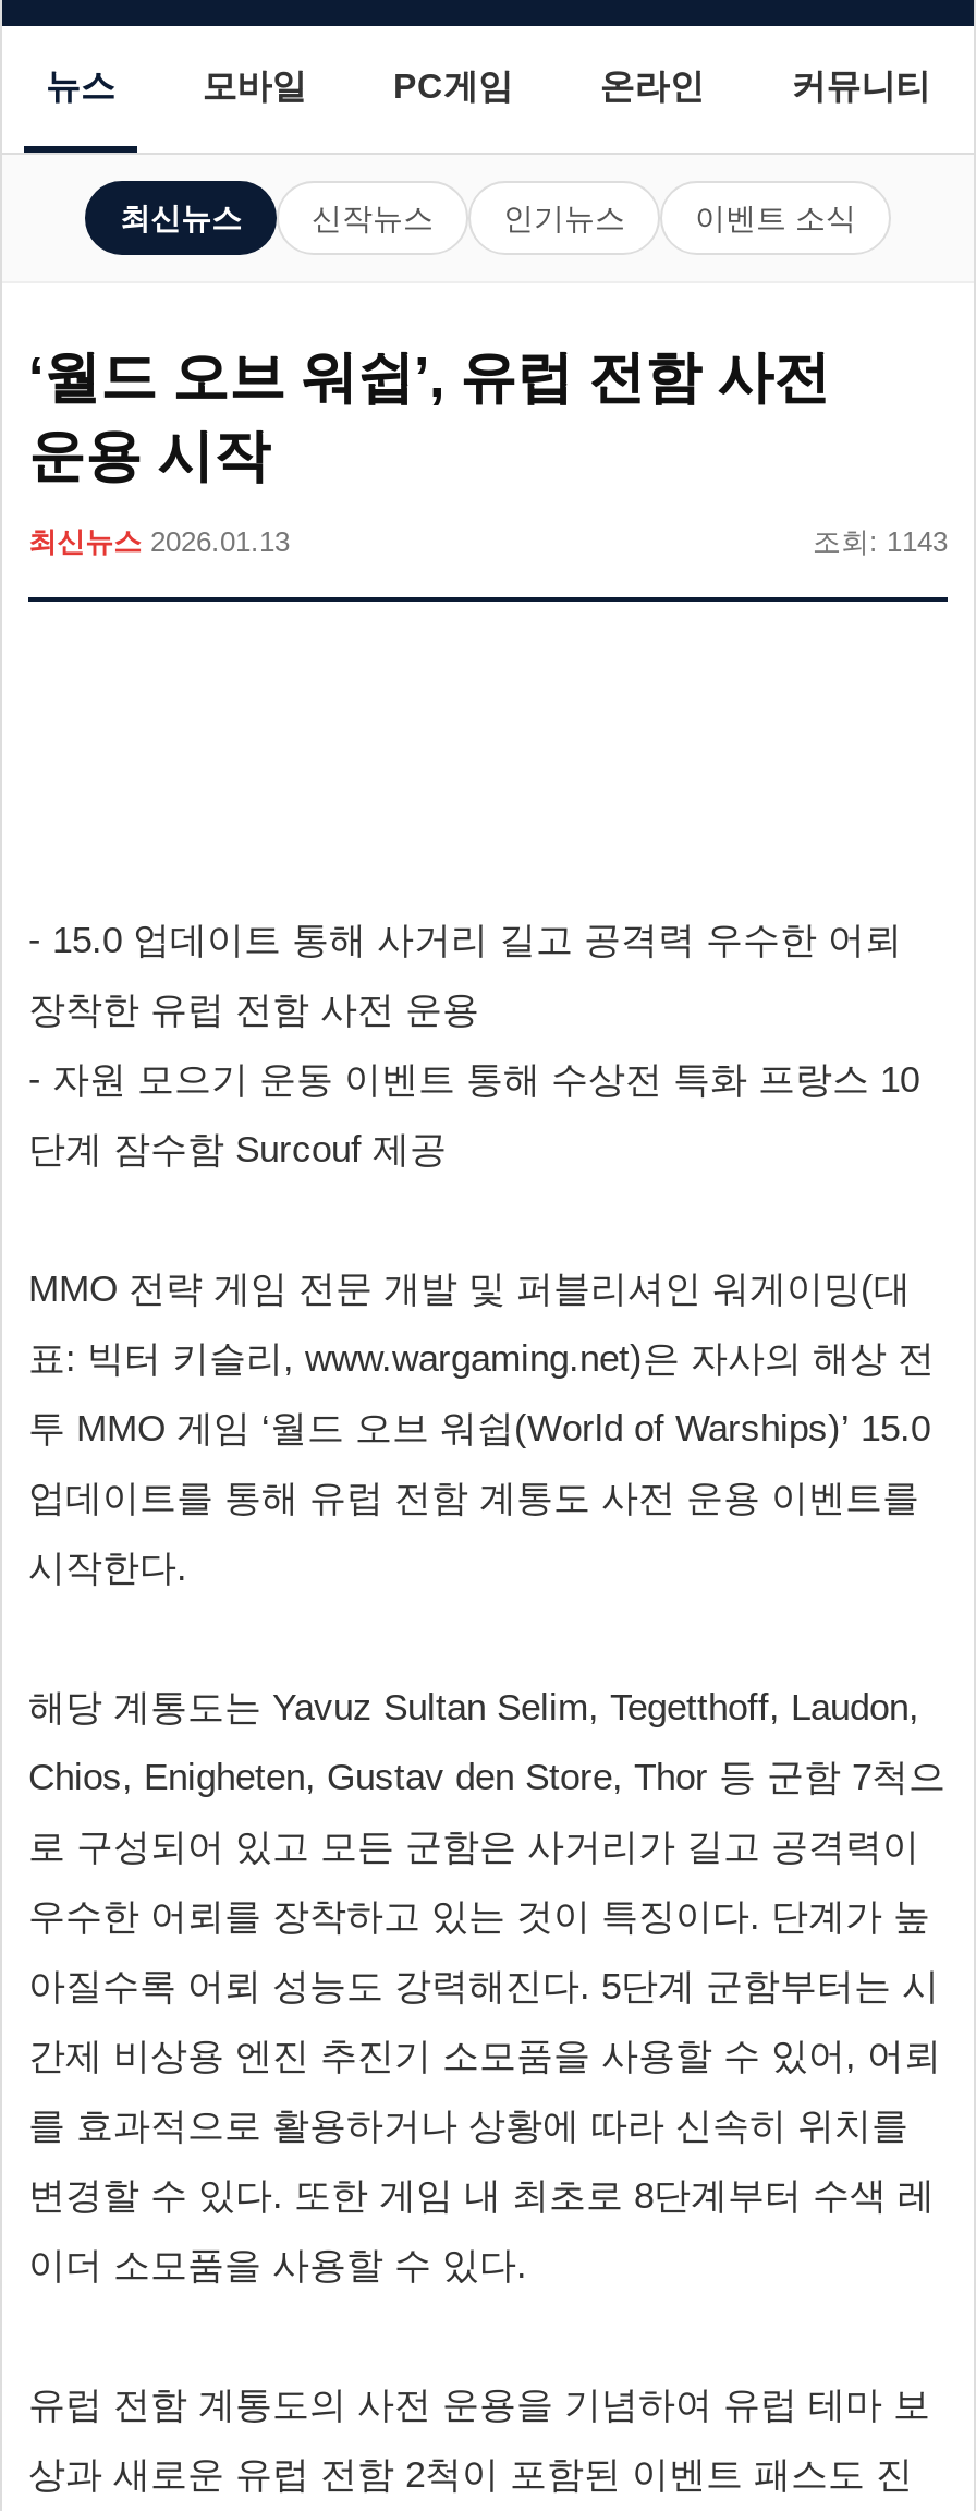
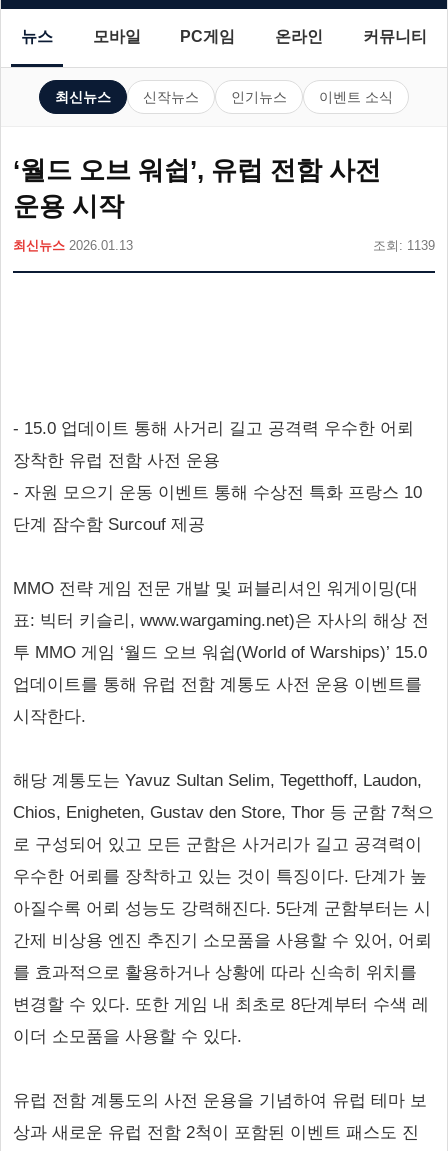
[813,525,948,558] 조회: 1143 -> [373,238,435,253] 조회: 1139

